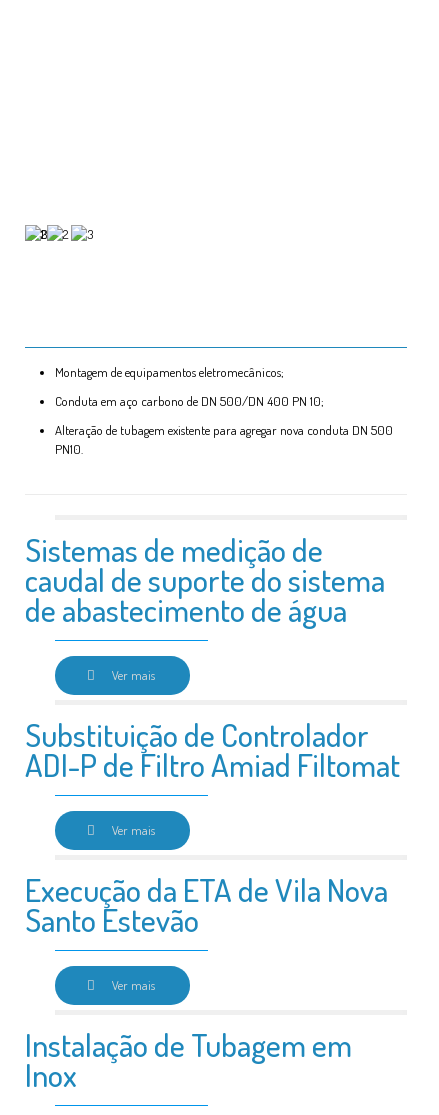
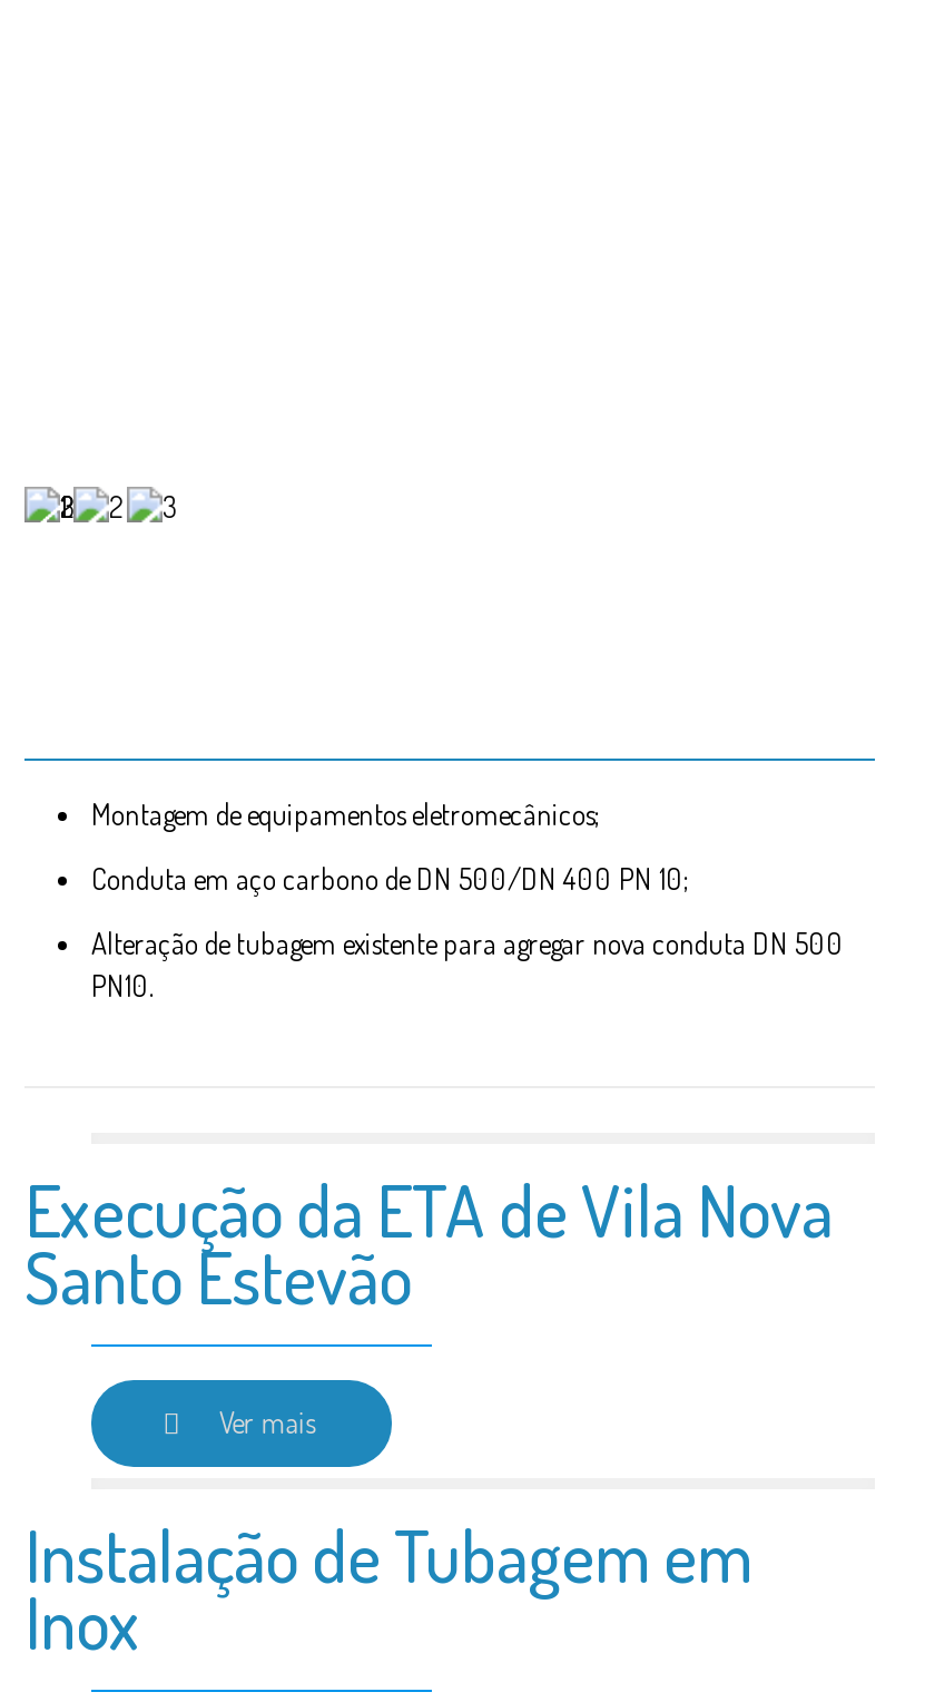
[25,529,400,838] Sistemas de medição de | caudal de suporte do sistema | de abastecimento de água | Ver mais | Substituição de Controlador | ADI-P de Filtro Amiad Filtomat | Ver mais -> none

